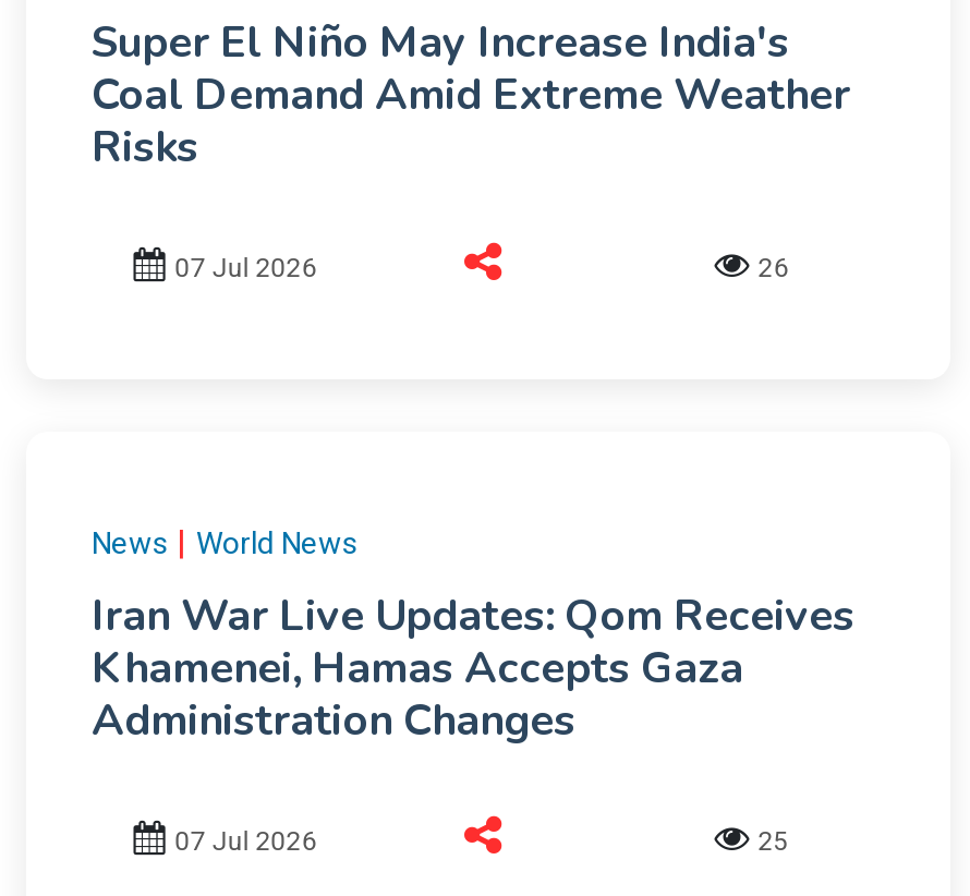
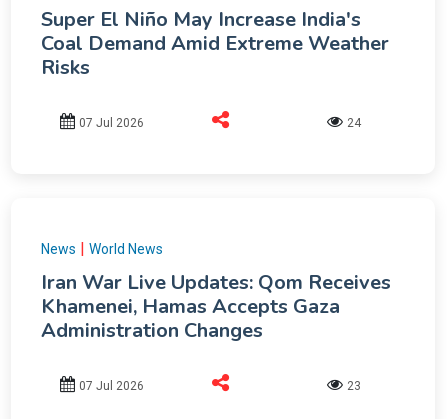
[758,252,788,282] 26 -> [347,115,361,129] 24
[758,825,788,856] 25 -> [347,378,361,392] 23

